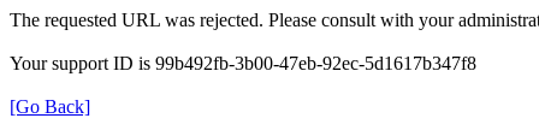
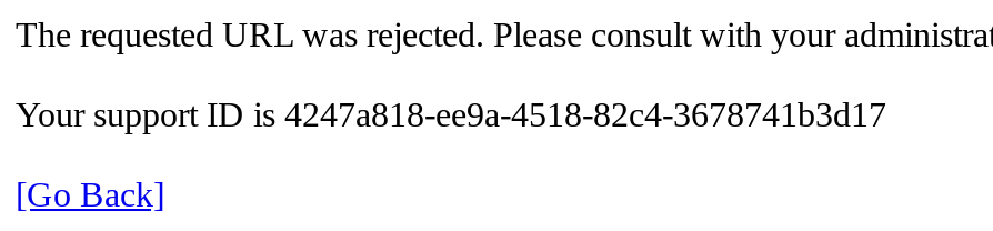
[10,53,476,73] Your support ID is 99b492fb-3b00-47eb-92ec-5d1617b347f8 -> [16,96,886,133] Your support ID is 4247a818-ee9a-4518-82c4-3678741b3d17

